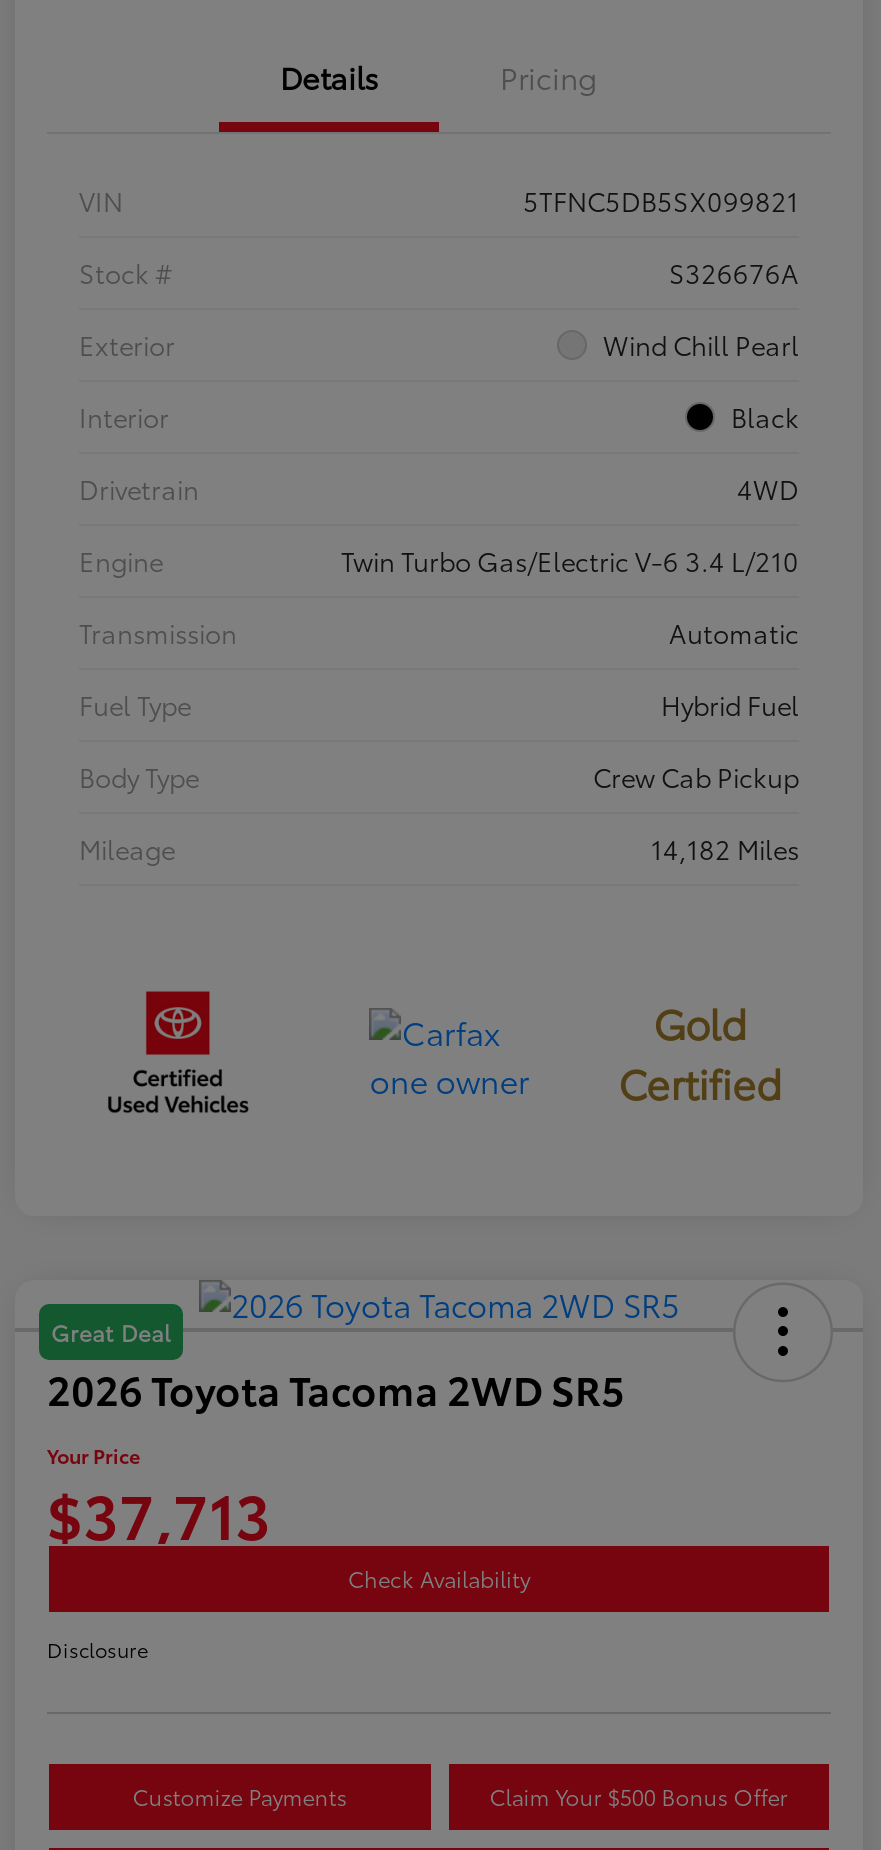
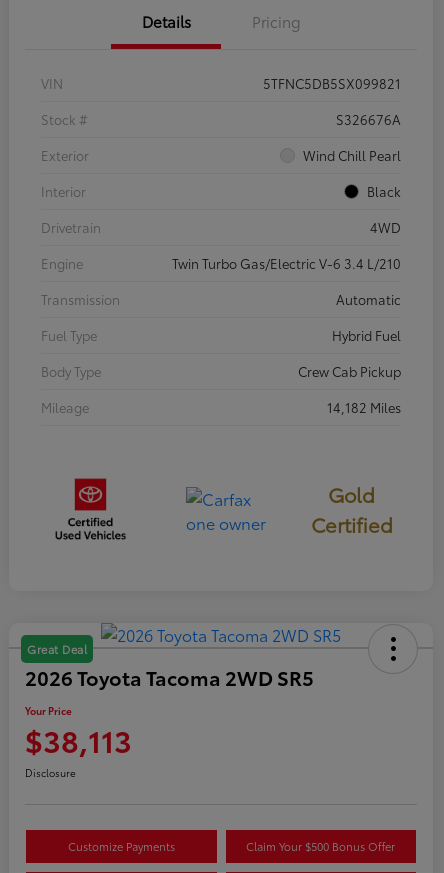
[47,1469,530,1593] $37,713 | Check Availability -> [25,718,132,761] $38,113

